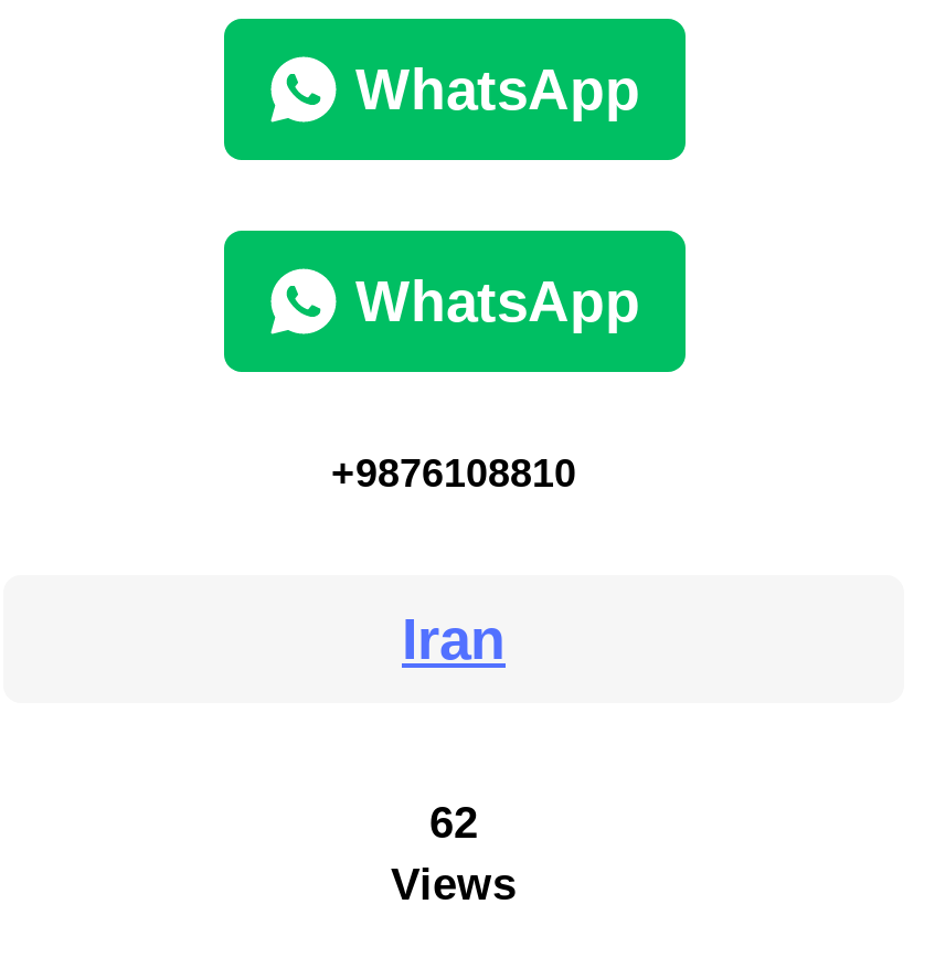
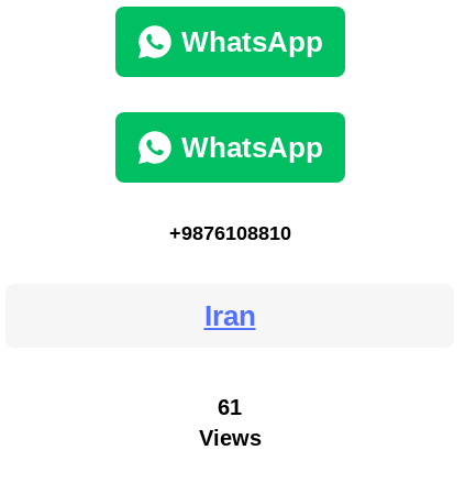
[429,798,478,846] 62 -> [218,395,242,419] 61

